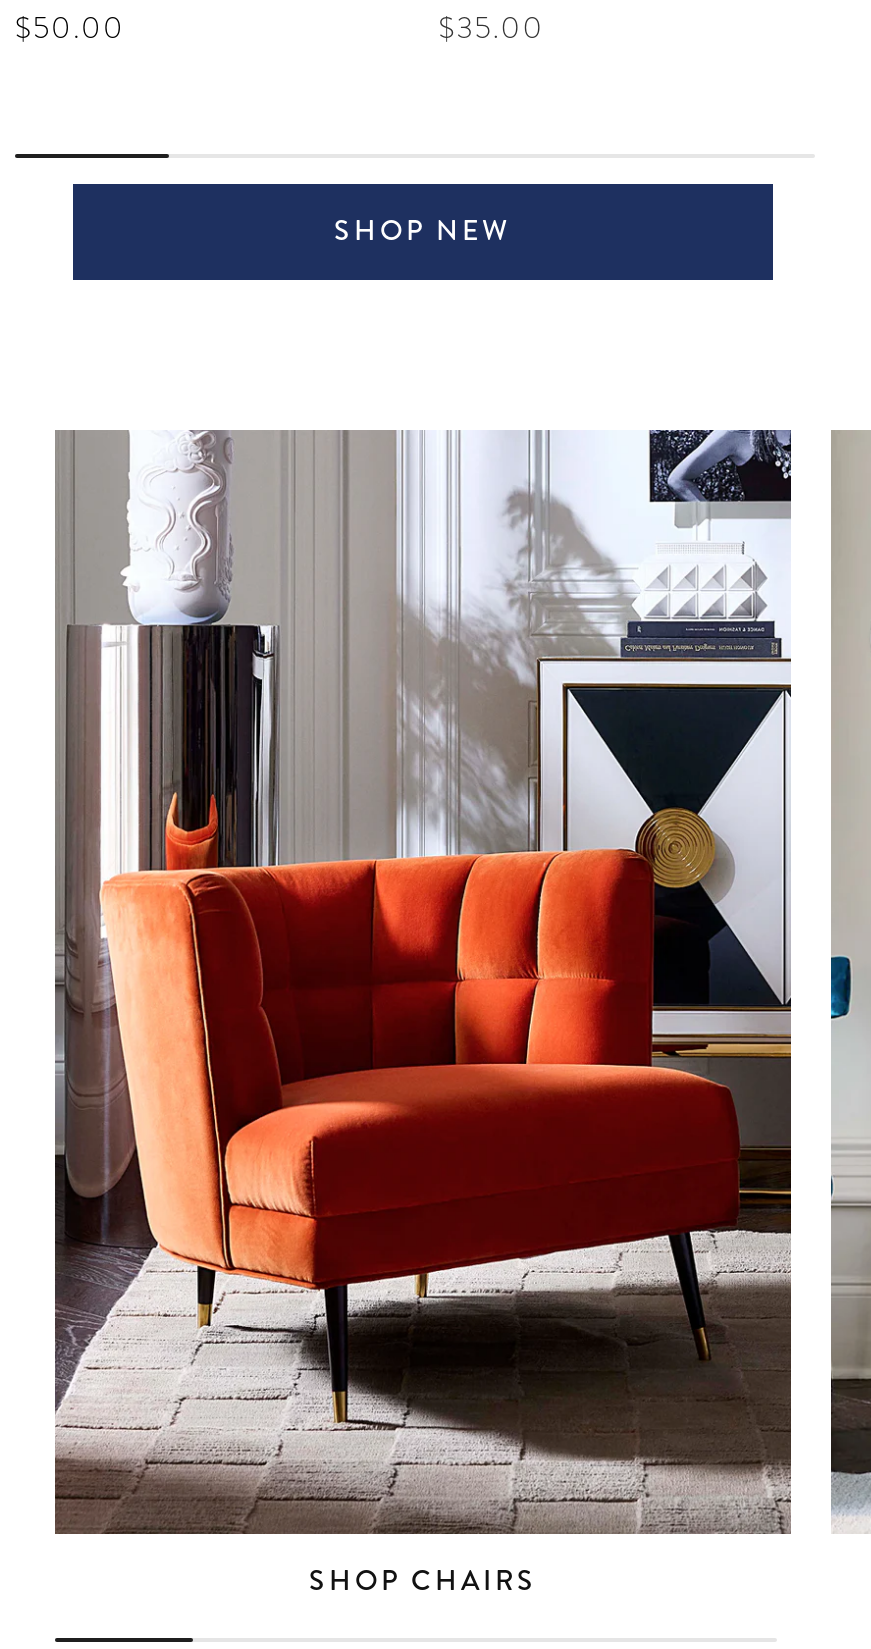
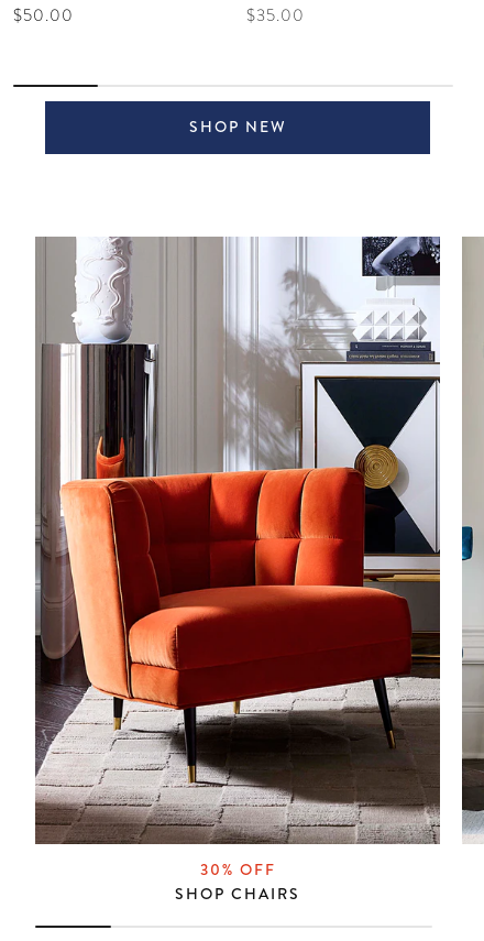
none -> [200,858,276,880] 30% OFF

